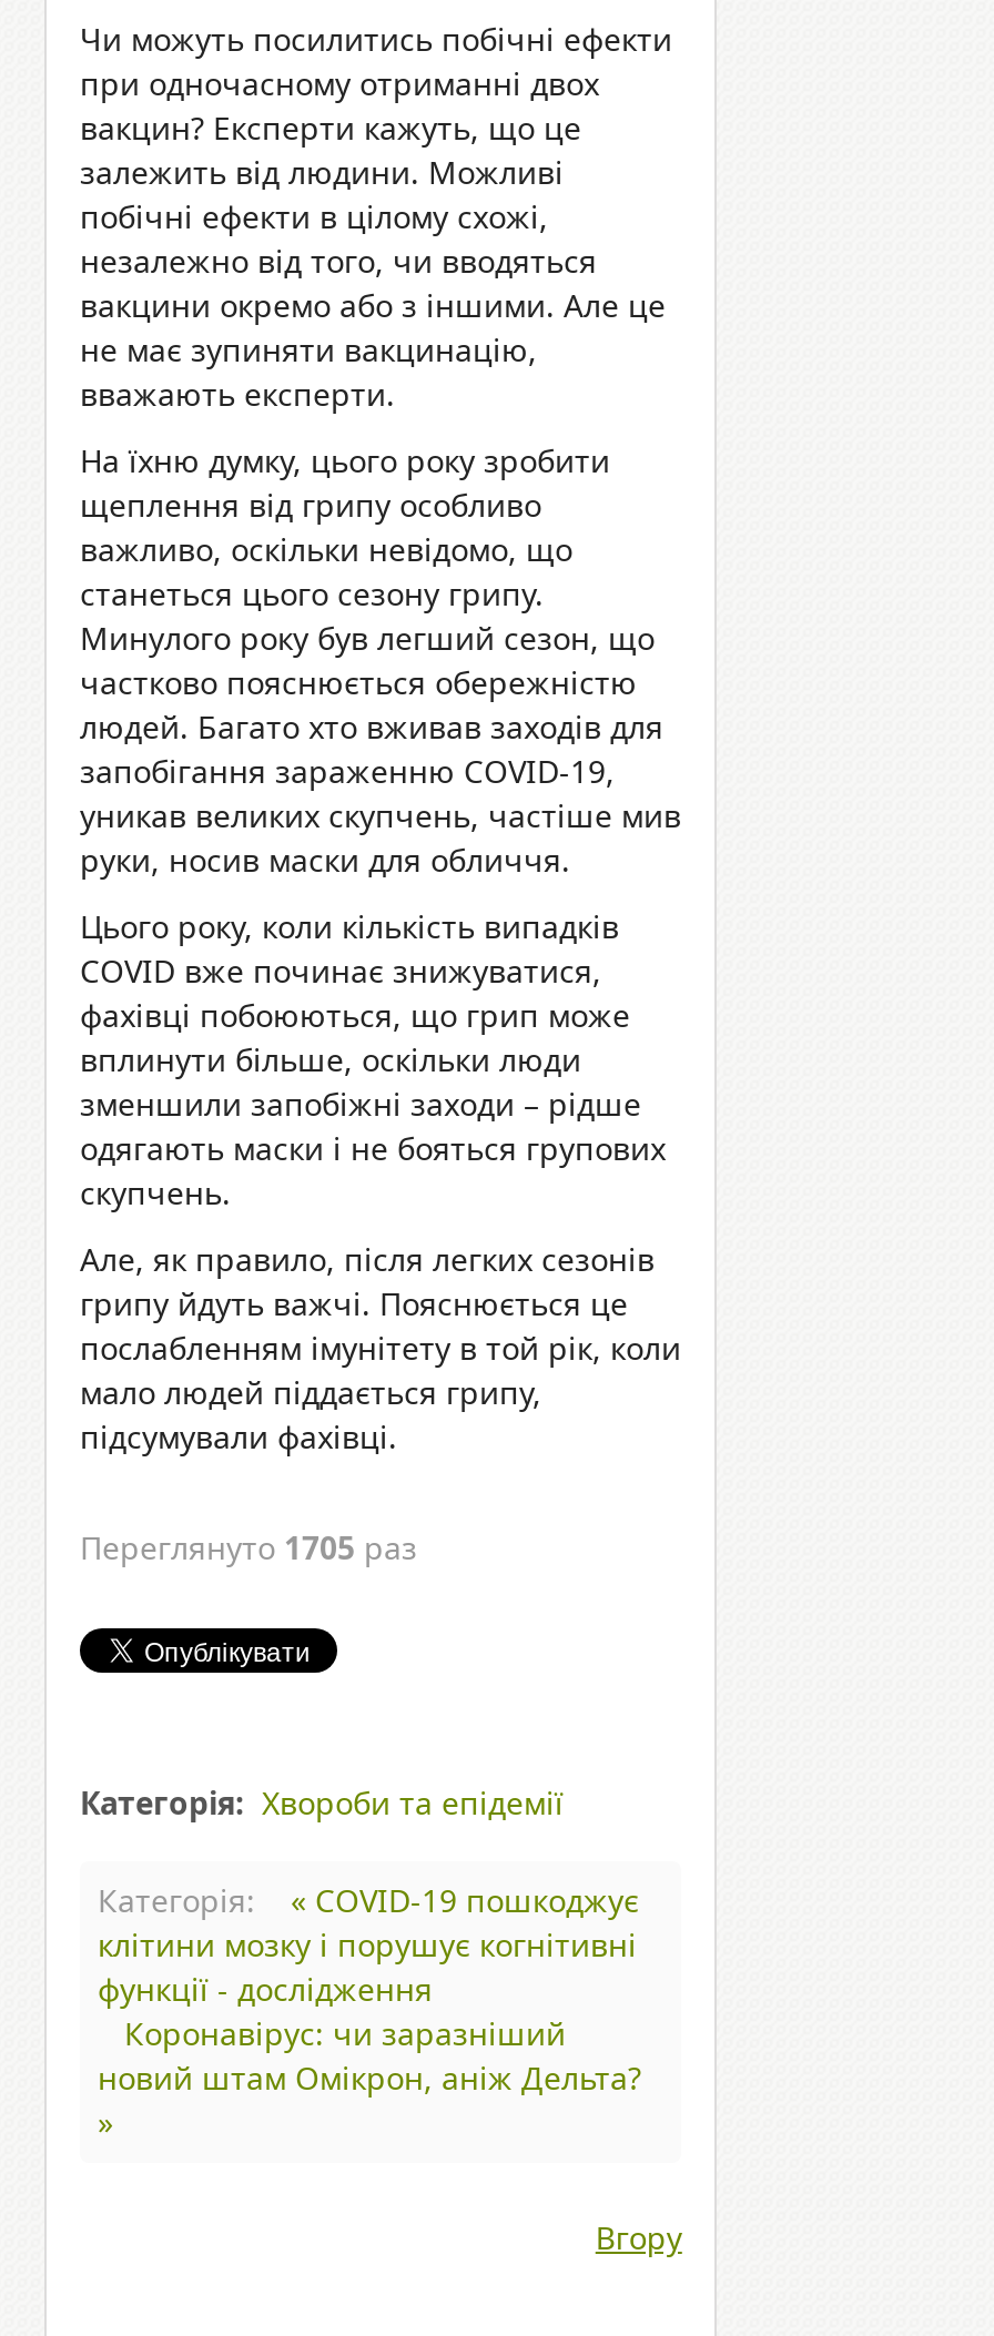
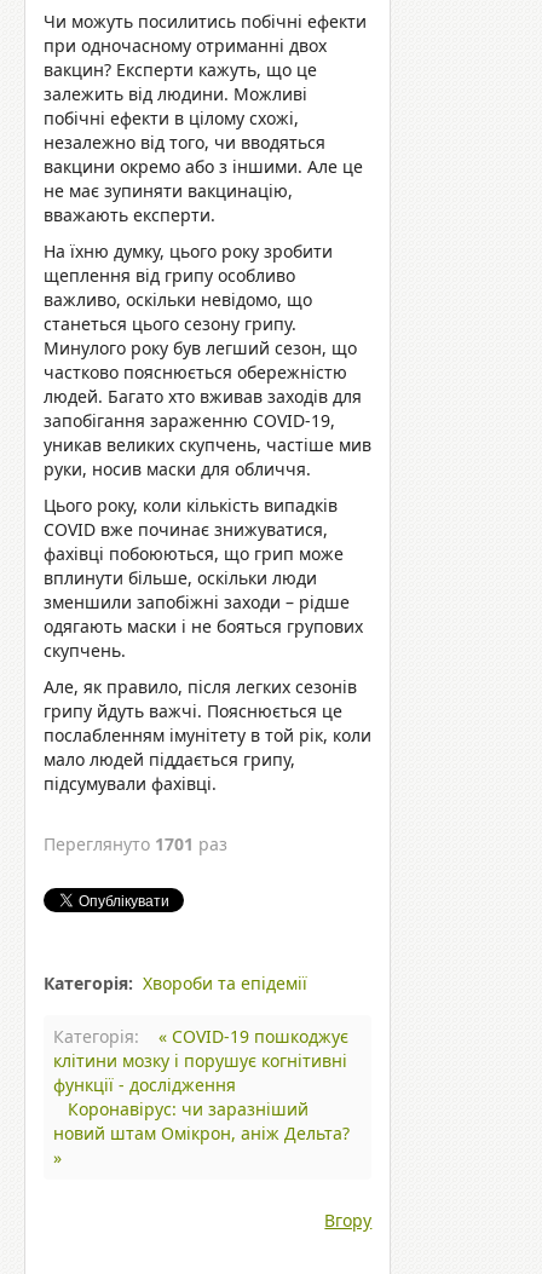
[80,1526,417,1569] Переглянуто 1705 раз -> [44,833,227,856] Переглянуто 1701 раз

